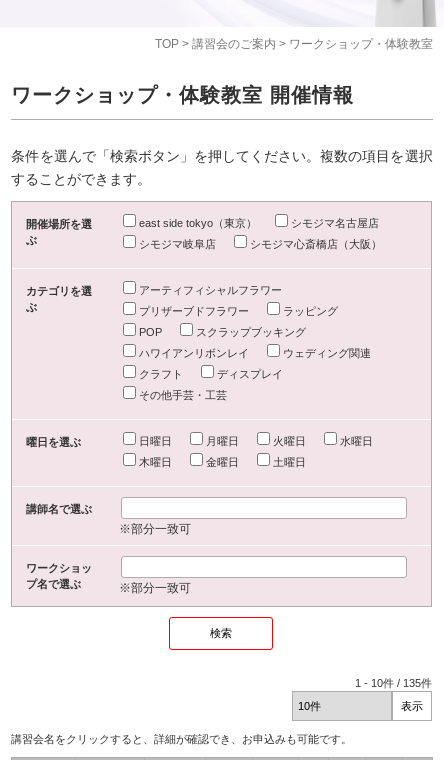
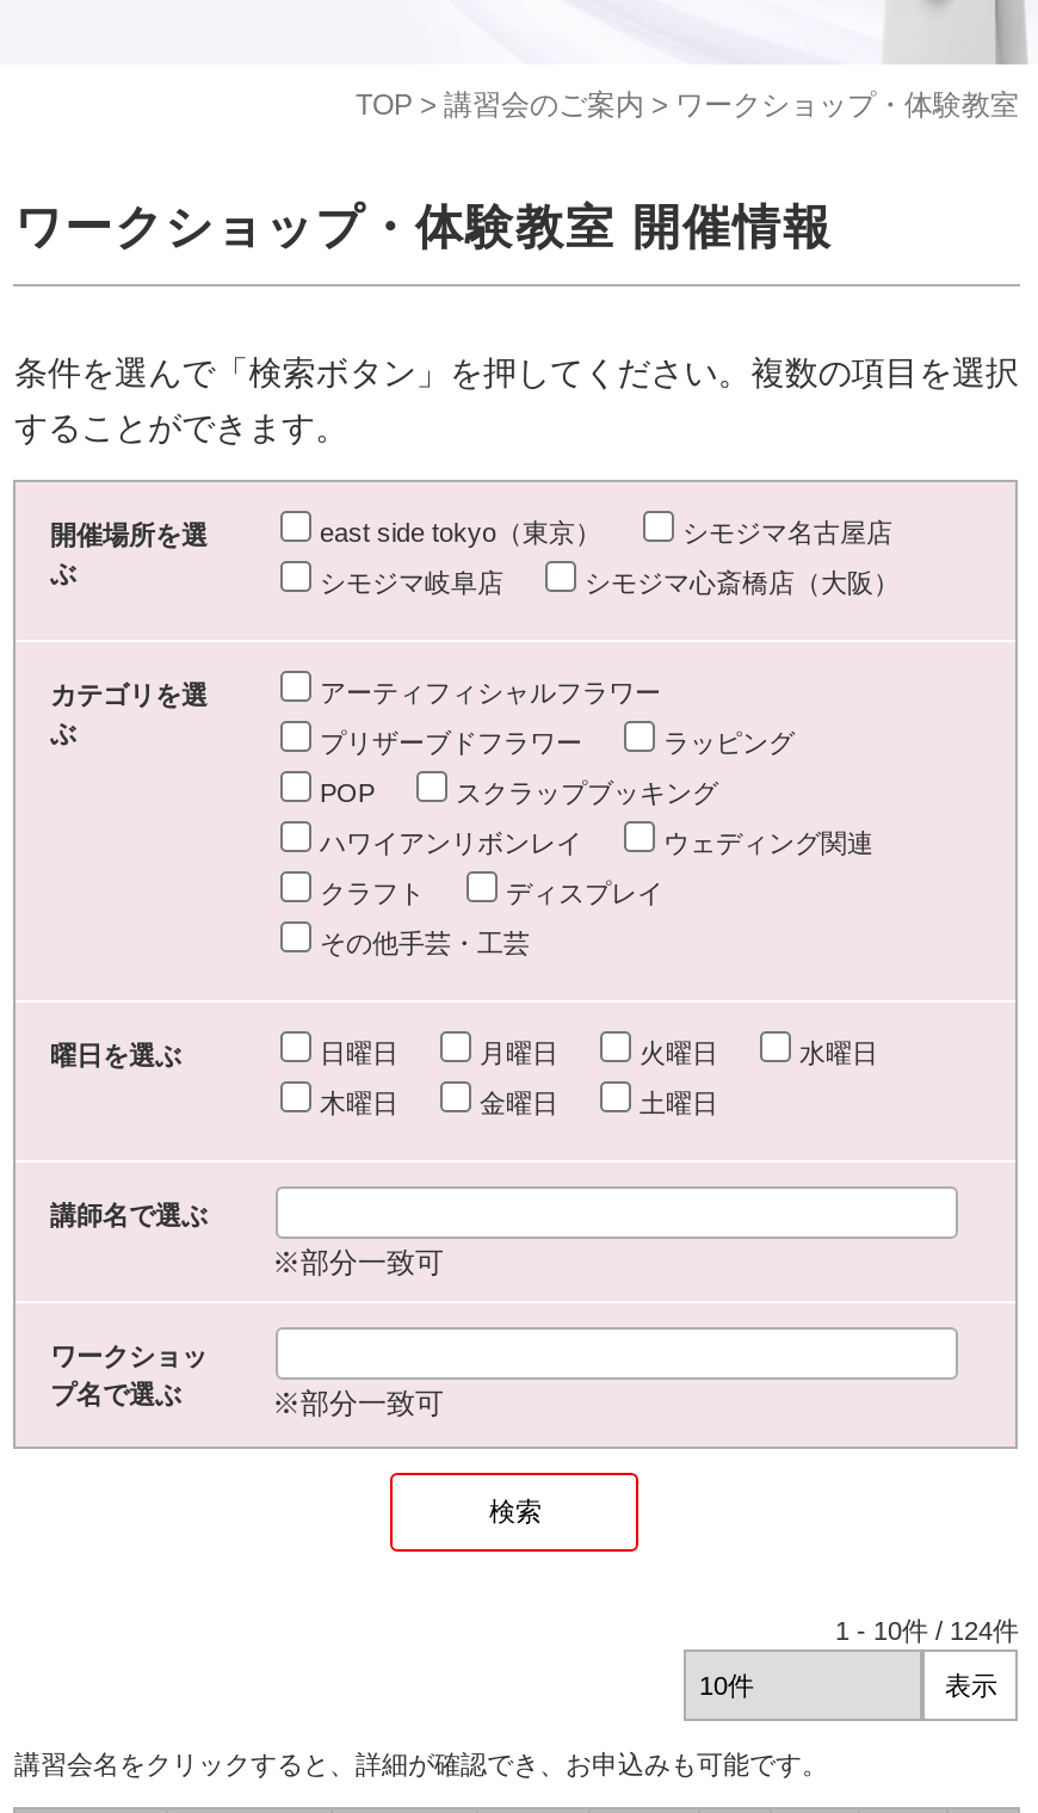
[355,677,432,689] 1 - 10件 / 135件 -> [835,1616,1019,1645] 1 - 10件 / 124件

